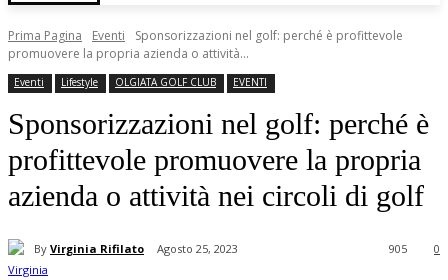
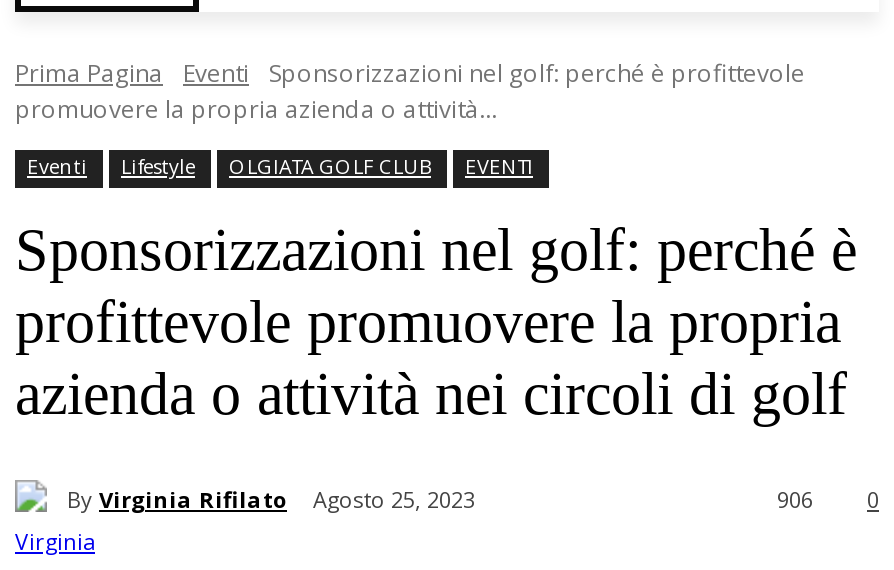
[389,241,440,256] 905 0 -> [777,484,879,514] 906 0

